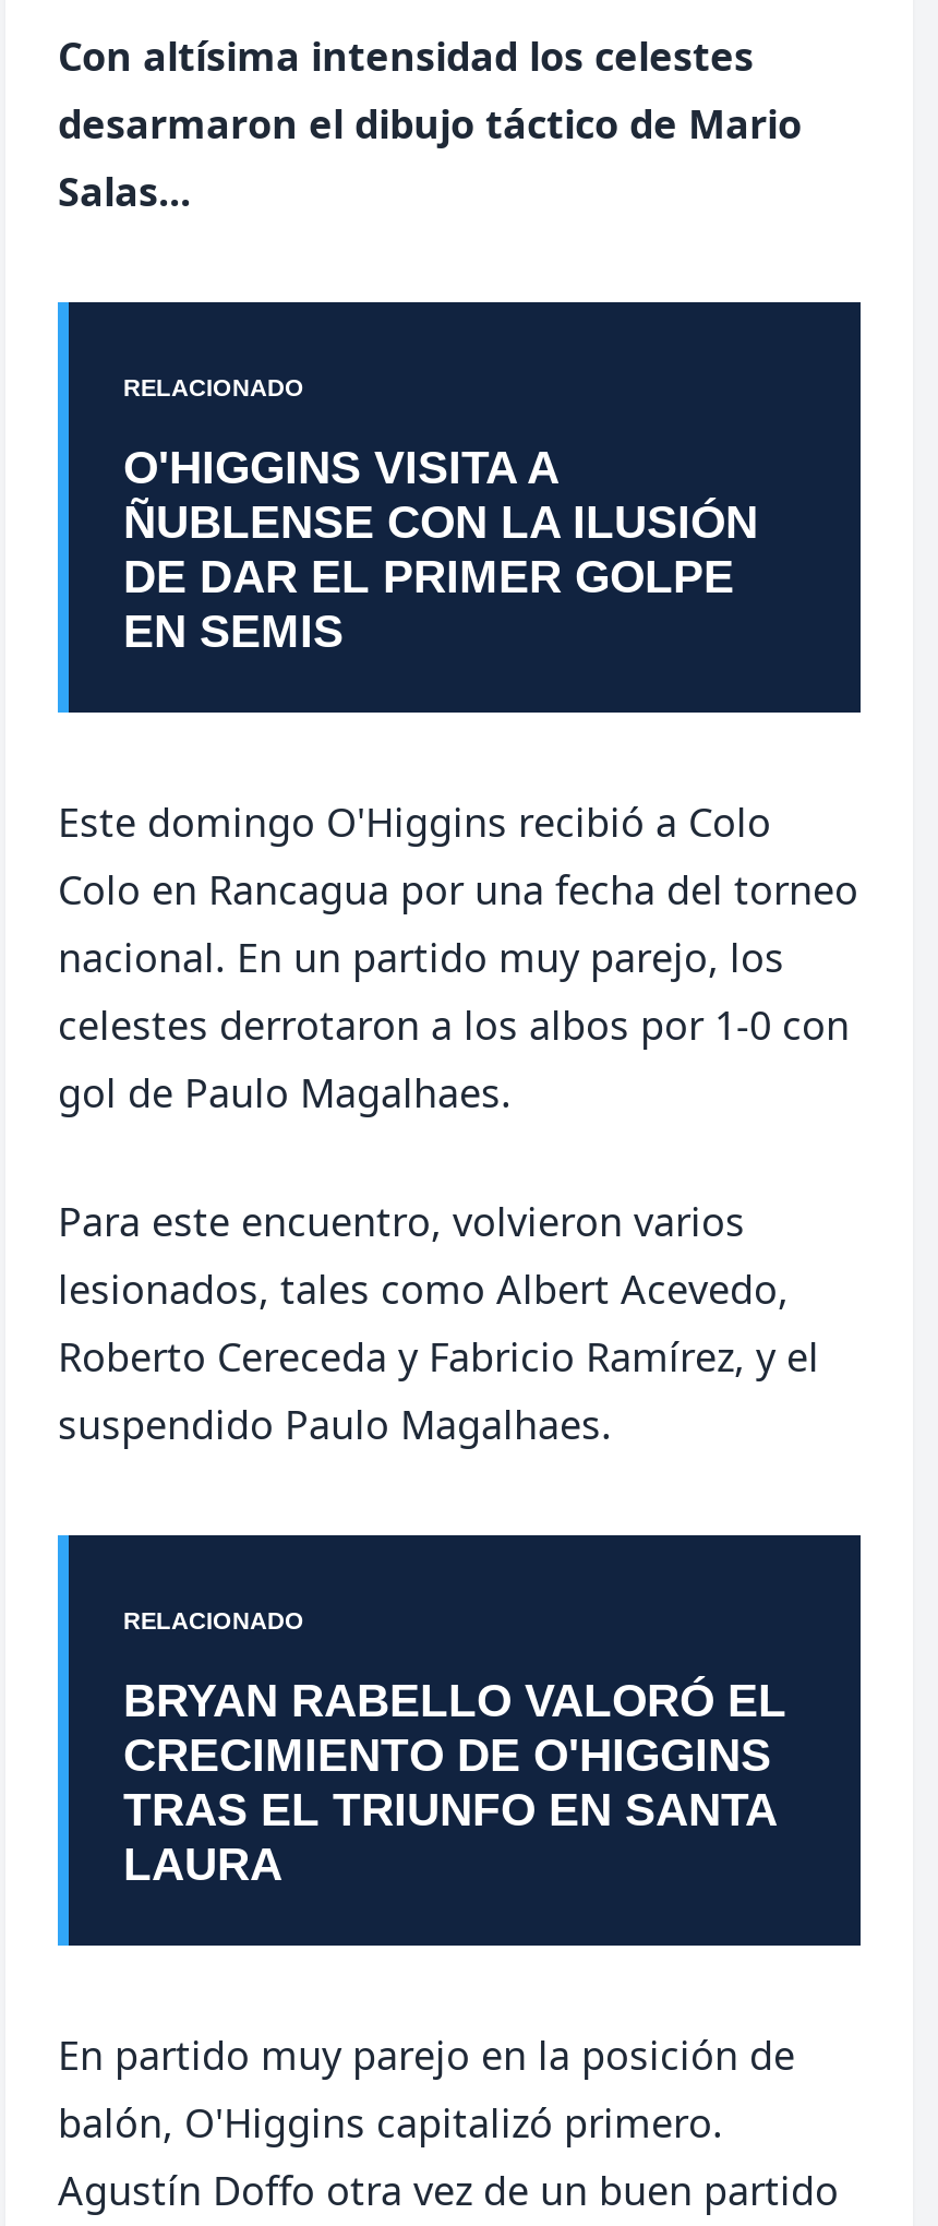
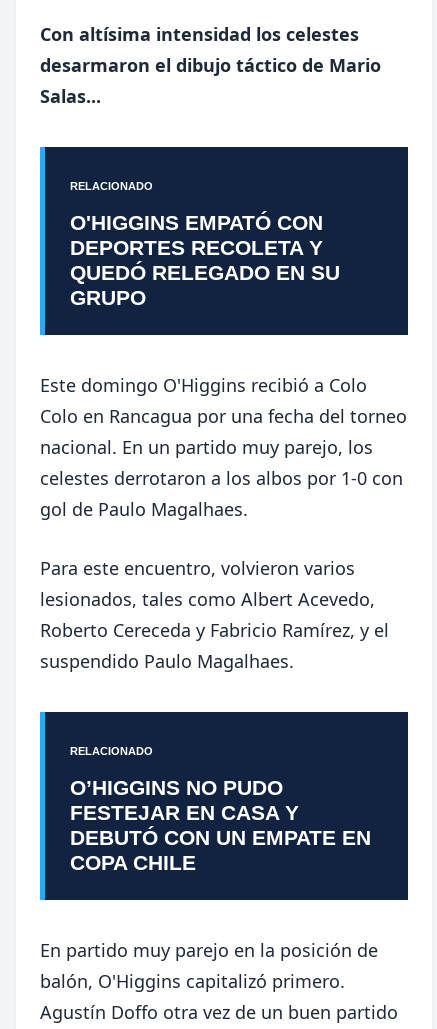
[123,442,758,656] O'HIGGINS VISITA A | ÑUBLENSE CON LA ILUSIÓN | DE DAR EL PRIMER GOLPE | EN SEMIS -> [70,211,340,309] O'HIGGINS EMPATÓ CON | DEPORTES RECOLETA Y | QUEDÓ RELEGADO EN SU | GRUPO
[123,1675,786,1889] BRYAN RABELLO VALORÓ EL | CRECIMIENTO DE O'HIGGINS | TRAS EL TRIUNFO EN SANTA | LAURA -> [70,776,371,874] O’HIGGINS NO PUDO | FESTEJAR EN CASA Y | DEBUTÓ CON UN EMPATE EN | COPA CHILE

